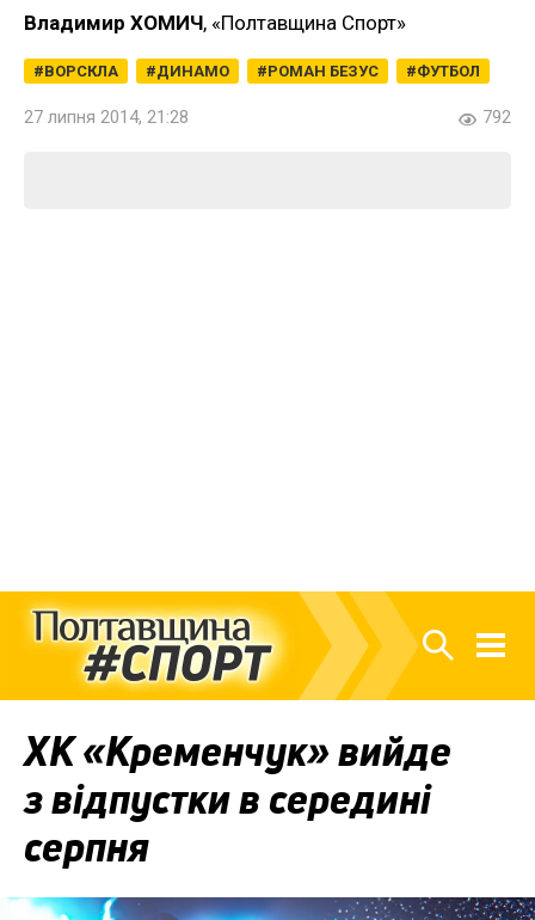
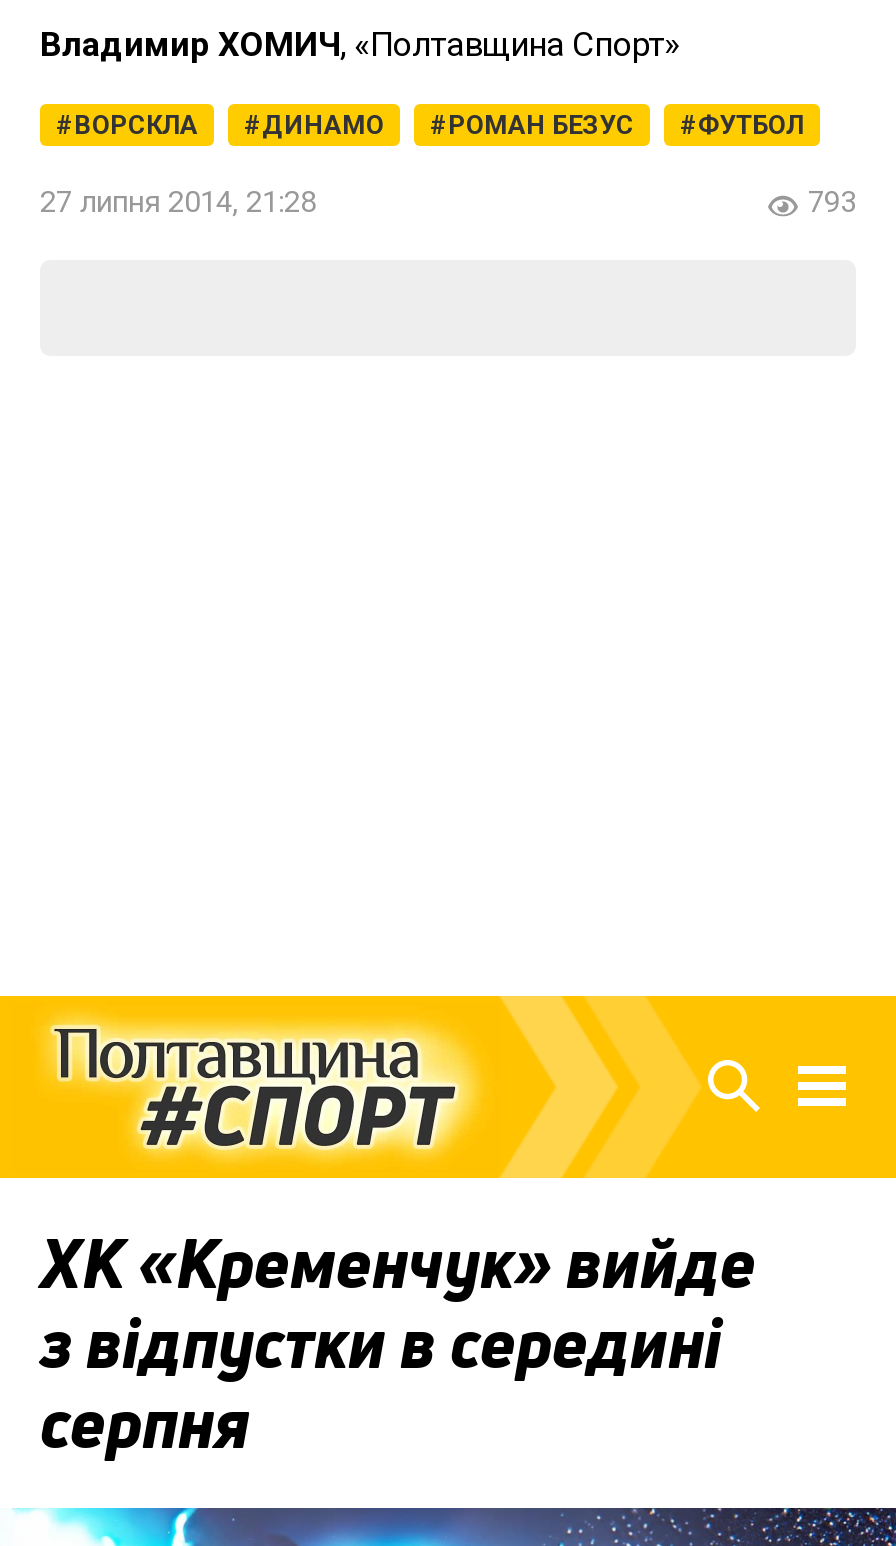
[482,106,511,128] 792 -> [808,184,856,220] 793

